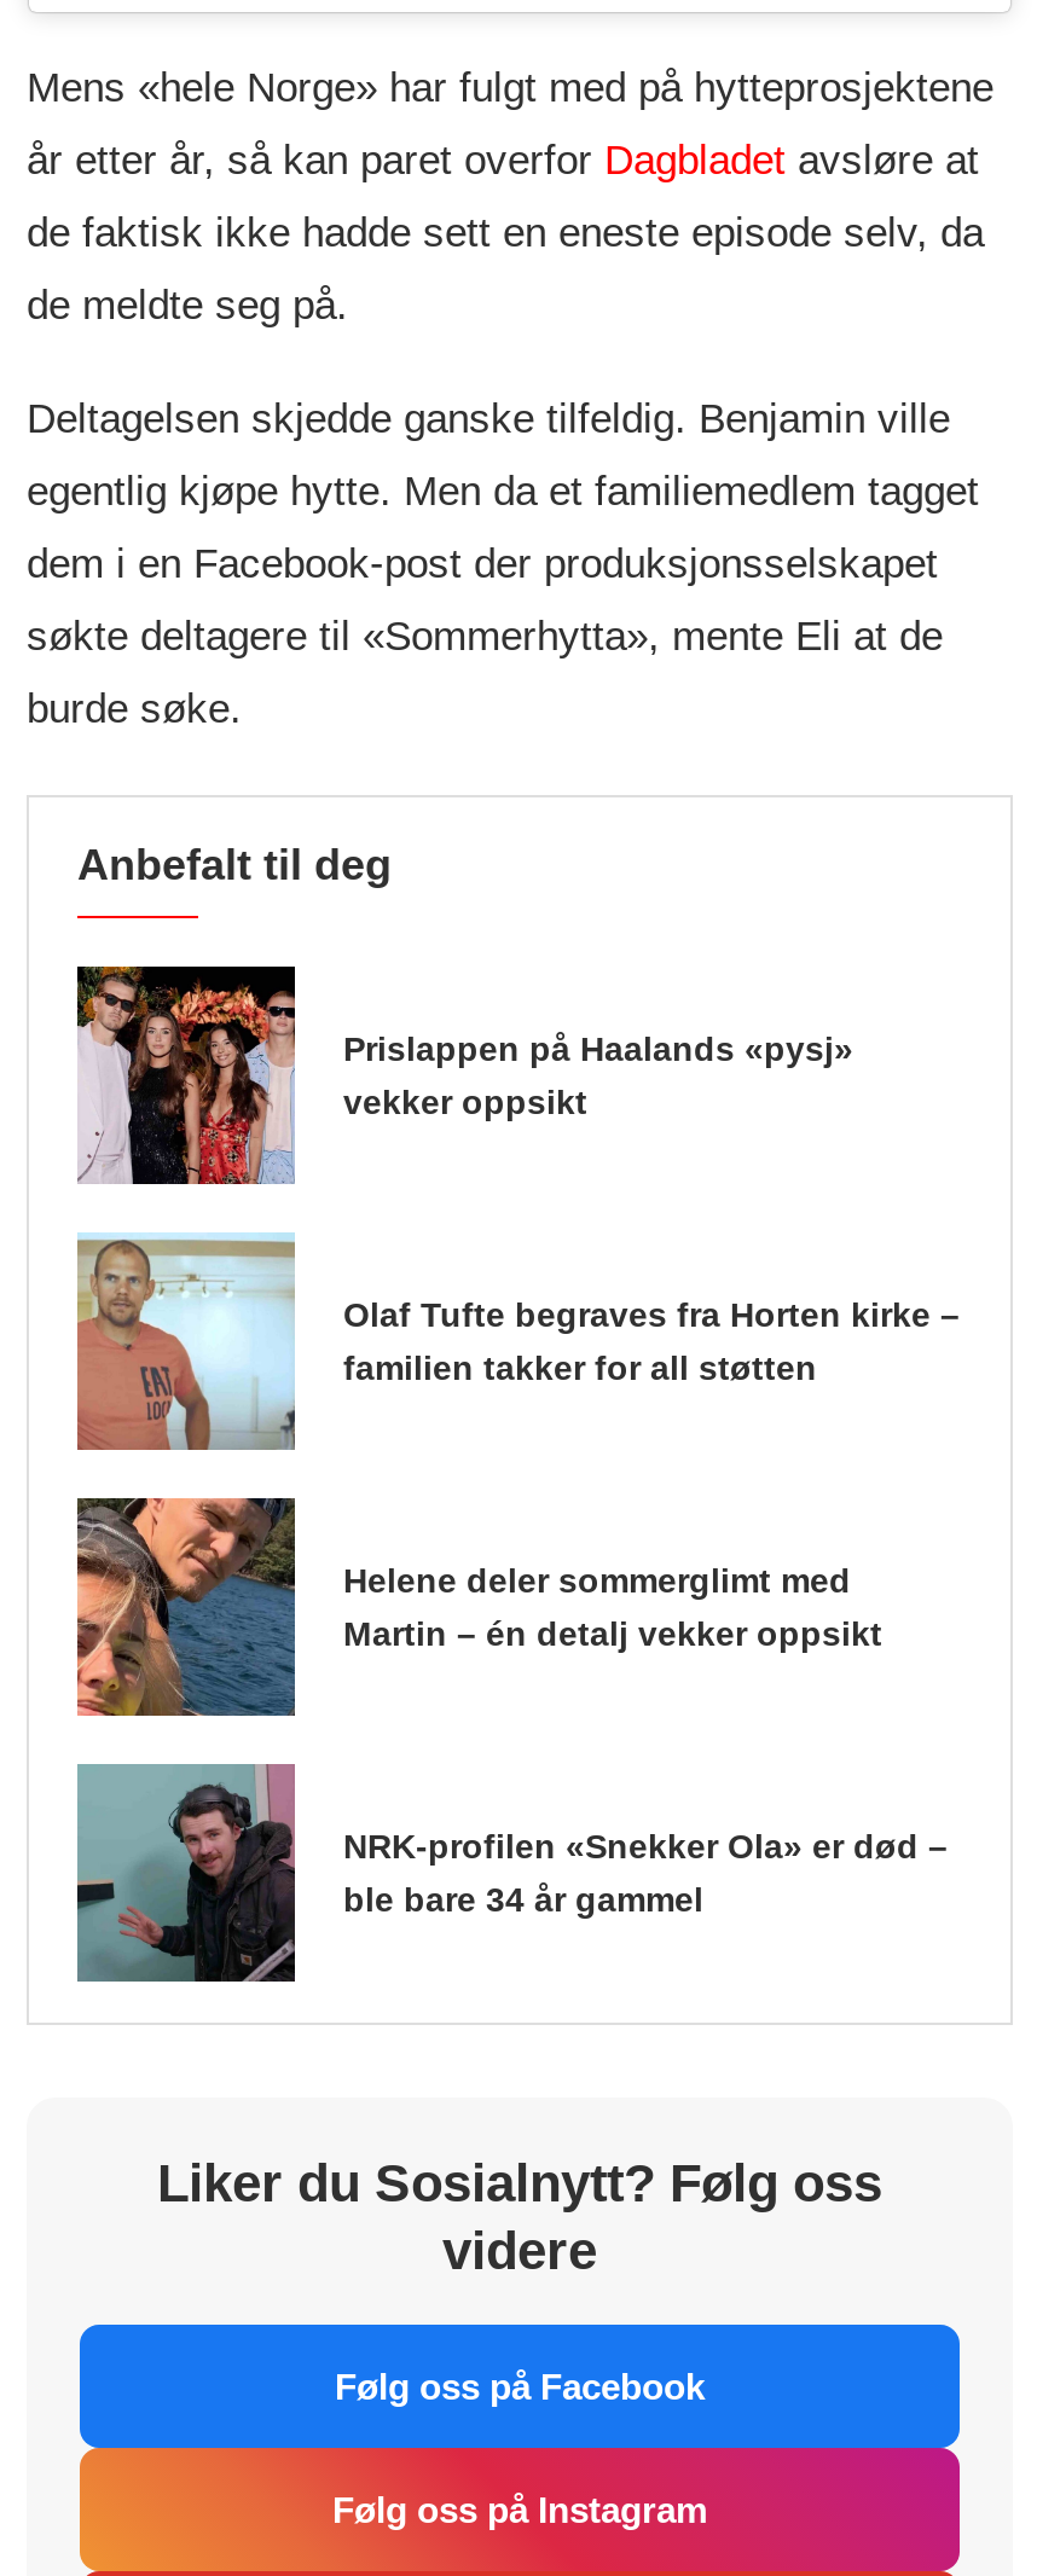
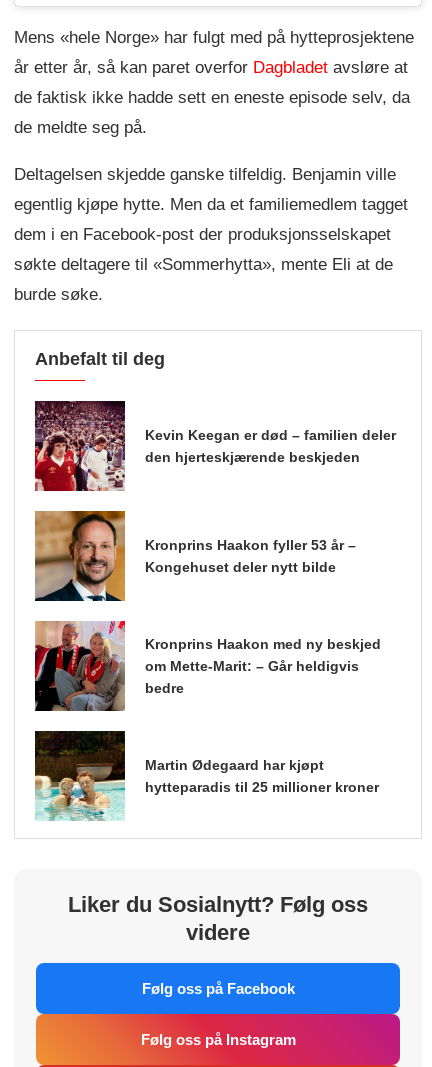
[77,964,853,1187] [image] | Prislappen på Haalands «pysj» | vekker oppsikt -> [34,400,396,492] [image] | Kevin Keegan er død – familien deler | den hjerteskjærende beskjeden
[77,1232,960,1452] [image] | Olaf Tufte begraves fra Horten kirke – | familien takker for all støtten -> [35,510,356,602] [image] | Kronprins Haakon fyller 53 år – | Kongehuset deler nytt bilde
[75,1496,882,1718] [image] | Helene deler sommerglimt med | Martin – én detalj vekker oppsikt -> [34,620,381,712] [image] | Kronprins Haakon med ny beskjed | om Mette-Marit: – Går heldigvis | bedre
[75,1766,948,1984] [image] | NRK-profilen «Snekker Ola» er død – | ble bare 34 år gammel -> [34,731,379,821] [image] | Martin Ødegaard har kjøpt | hytteparadis til 25 millioner kroner

